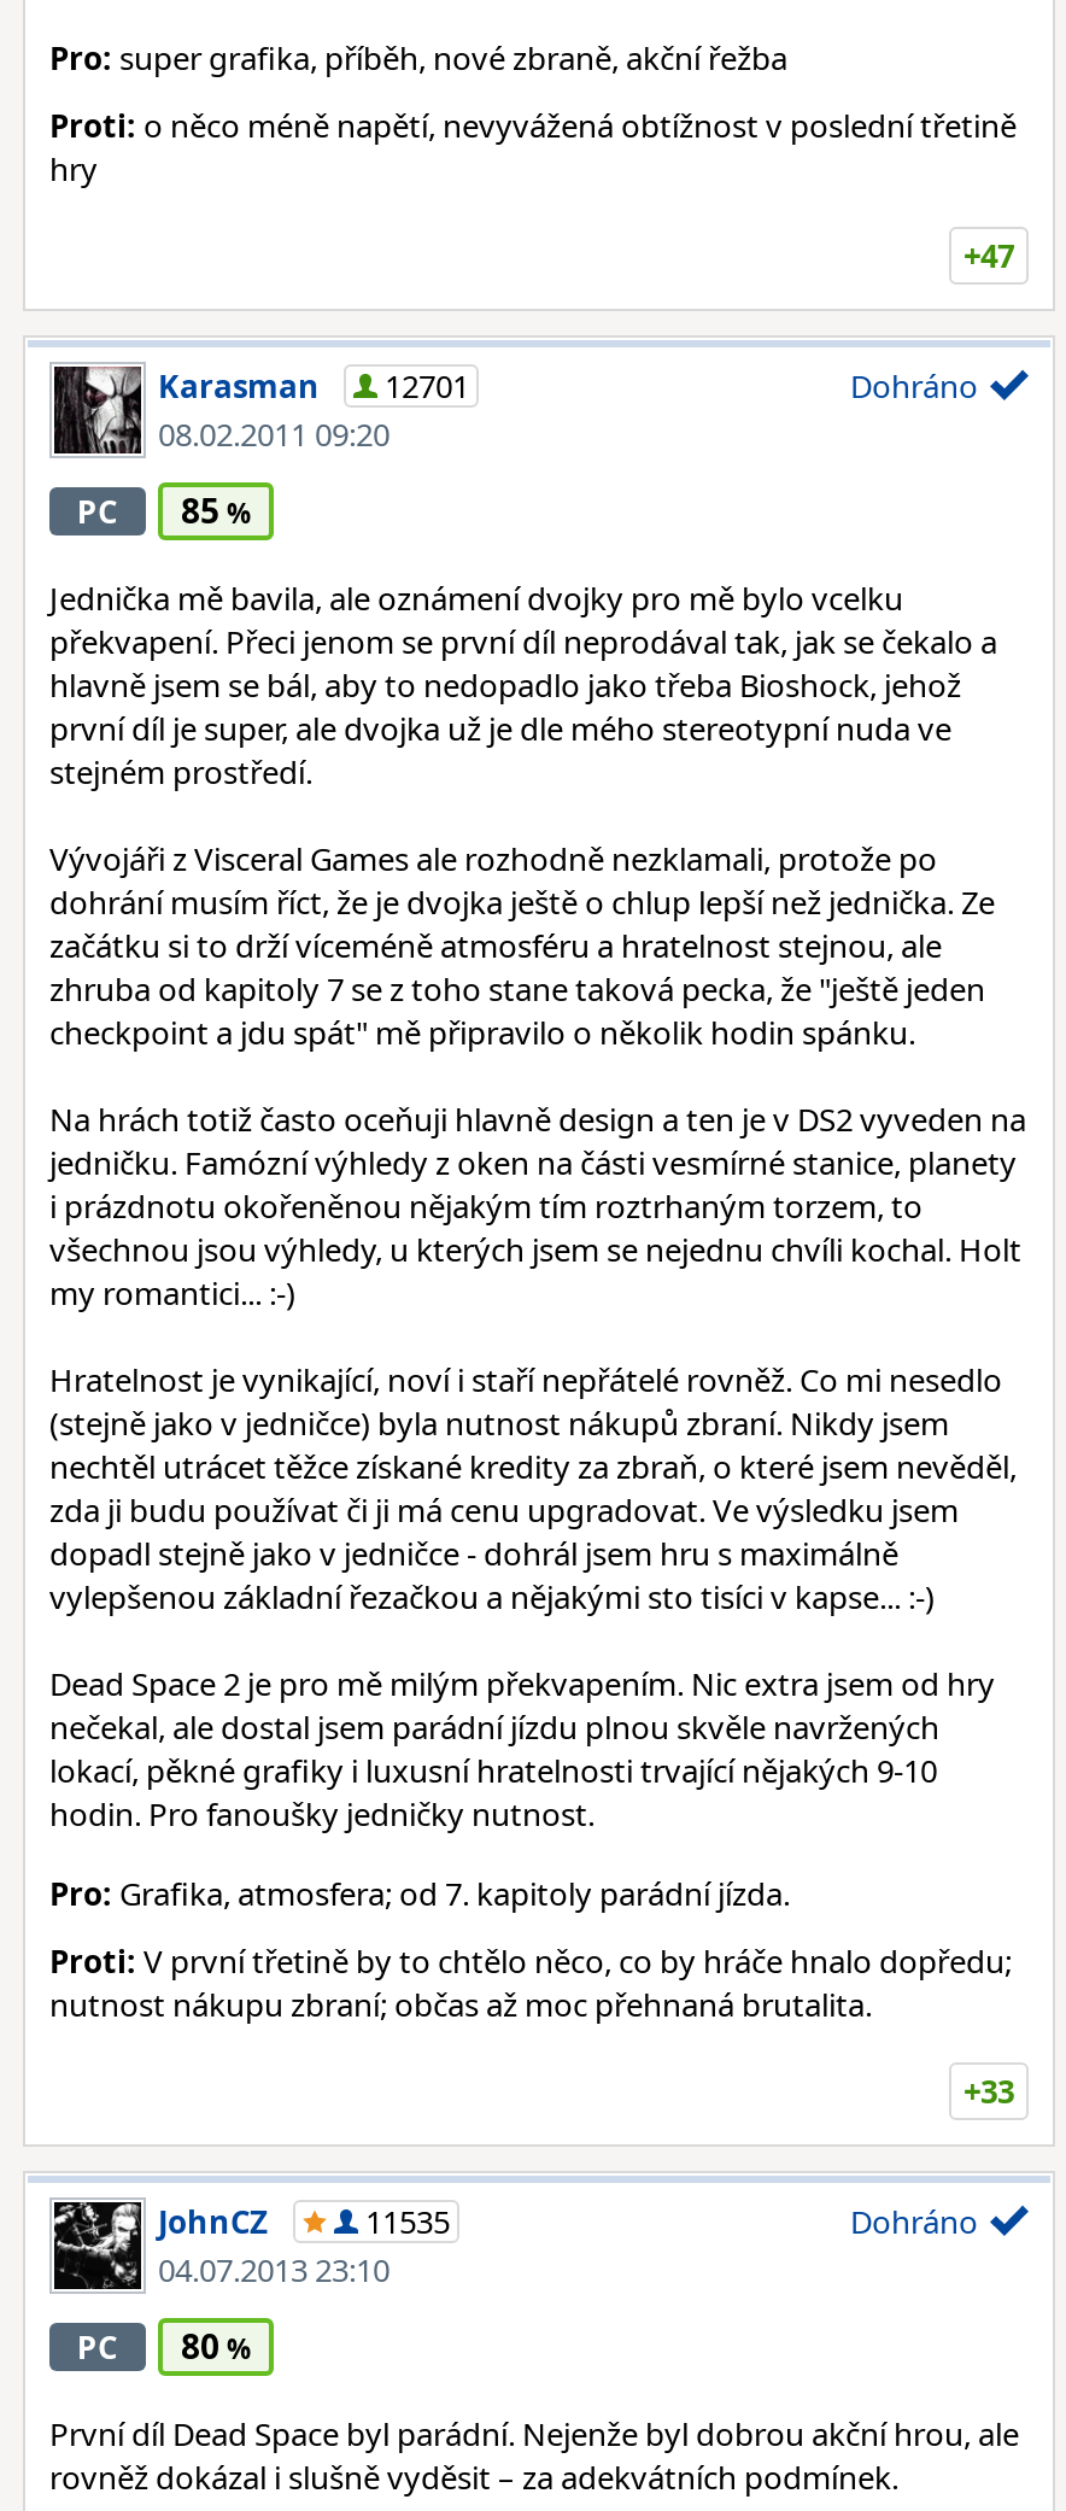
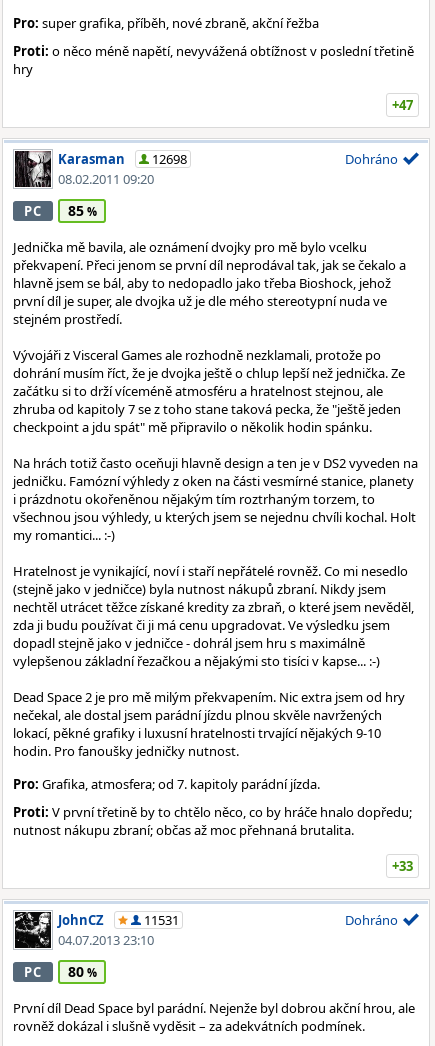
[158,364,469,408] Karasman 12701 -> [58,150,187,168] Karasman 12698
[365,2200,450,2243] 11535 -> [144,911,179,929] 11531

